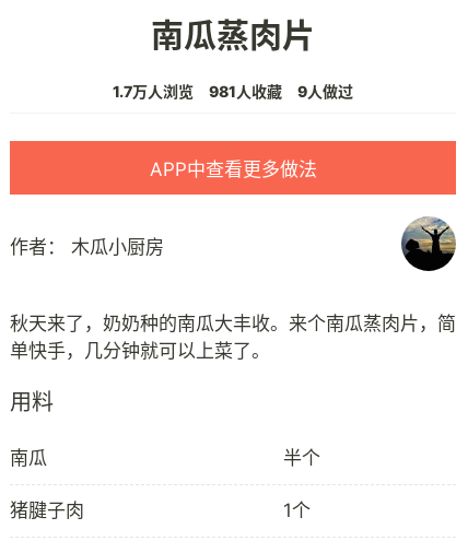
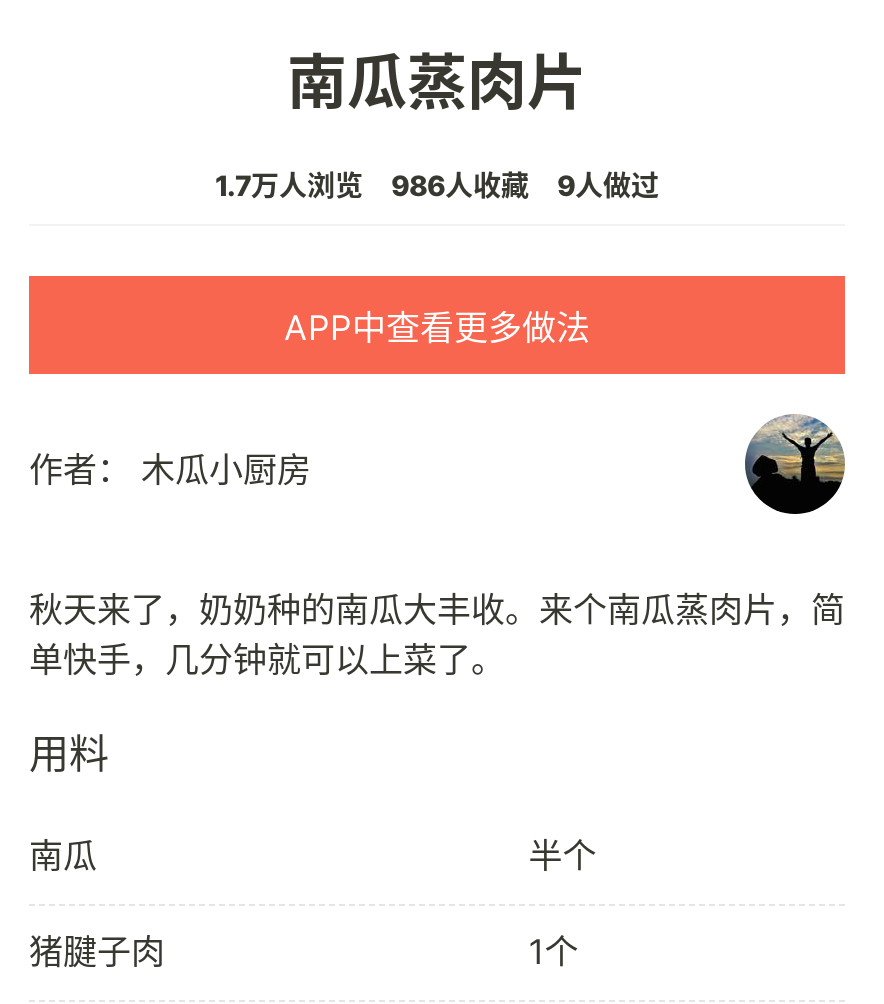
[113,81,353,100] 1.7万人浏览 981人收藏 9人做过 -> [215,167,659,201] 1.7万人浏览 986人收藏 9人做过

